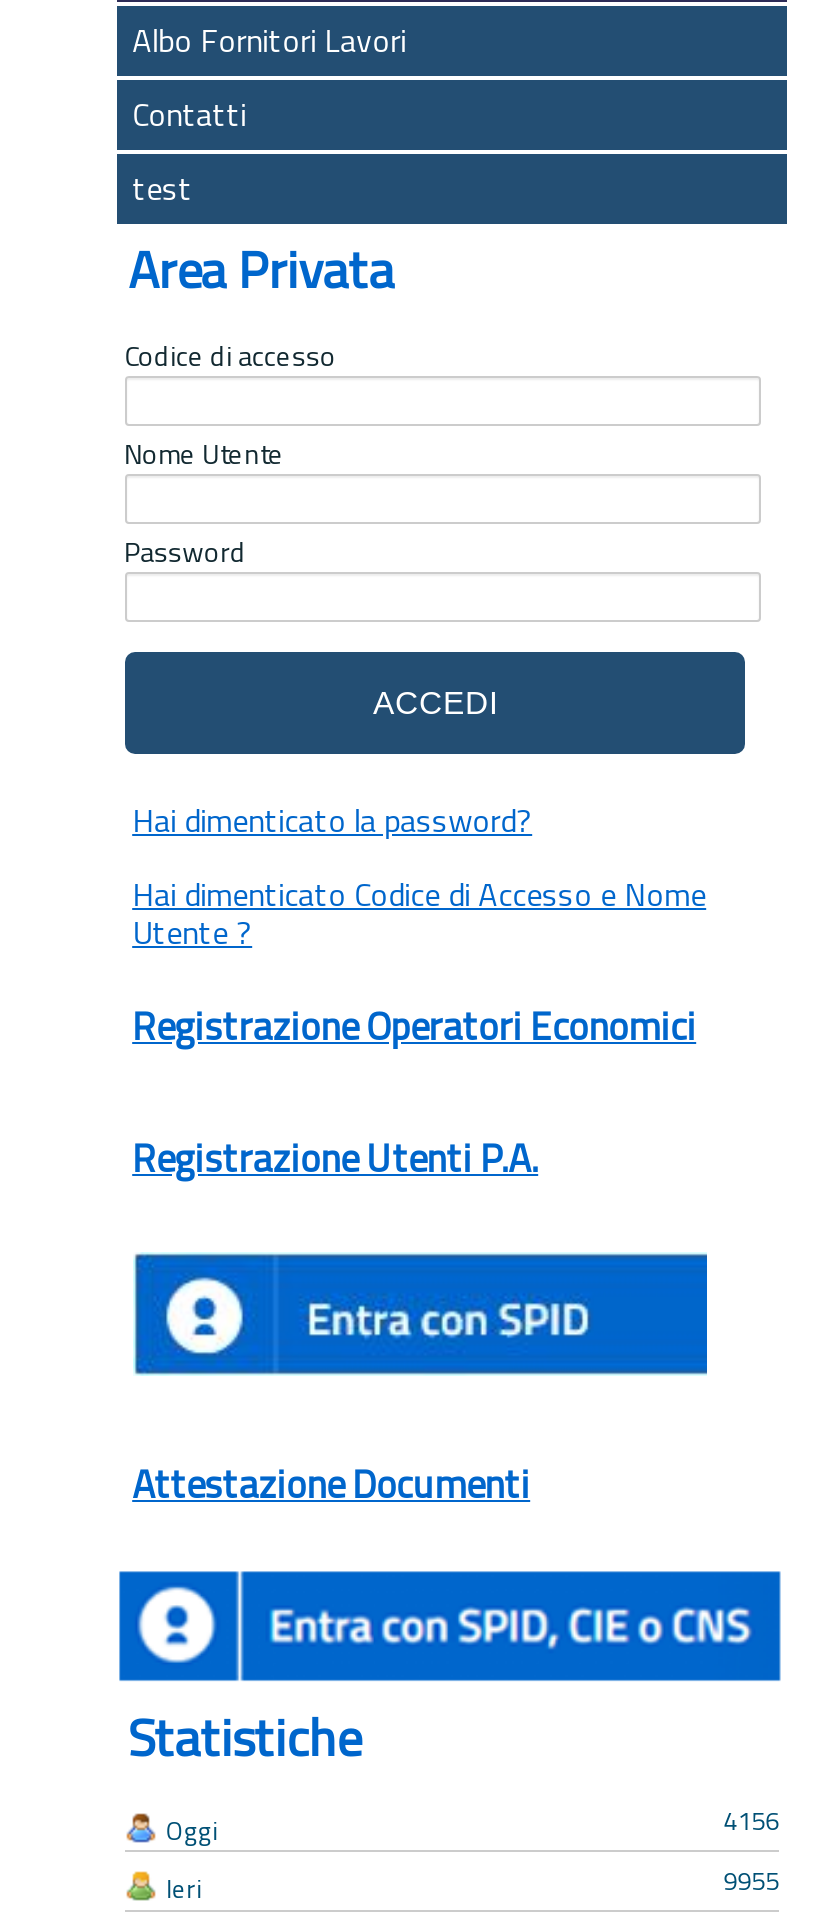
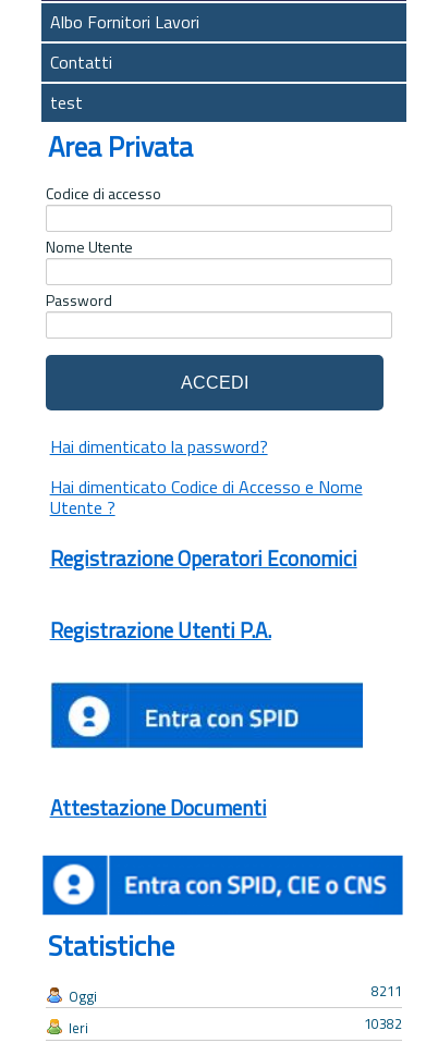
[723,1799,779,1839] 4156 -> [372,979,402,1001] 8211
[723,1859,779,1899] 9955 -> [364,1012,402,1034] 10382

